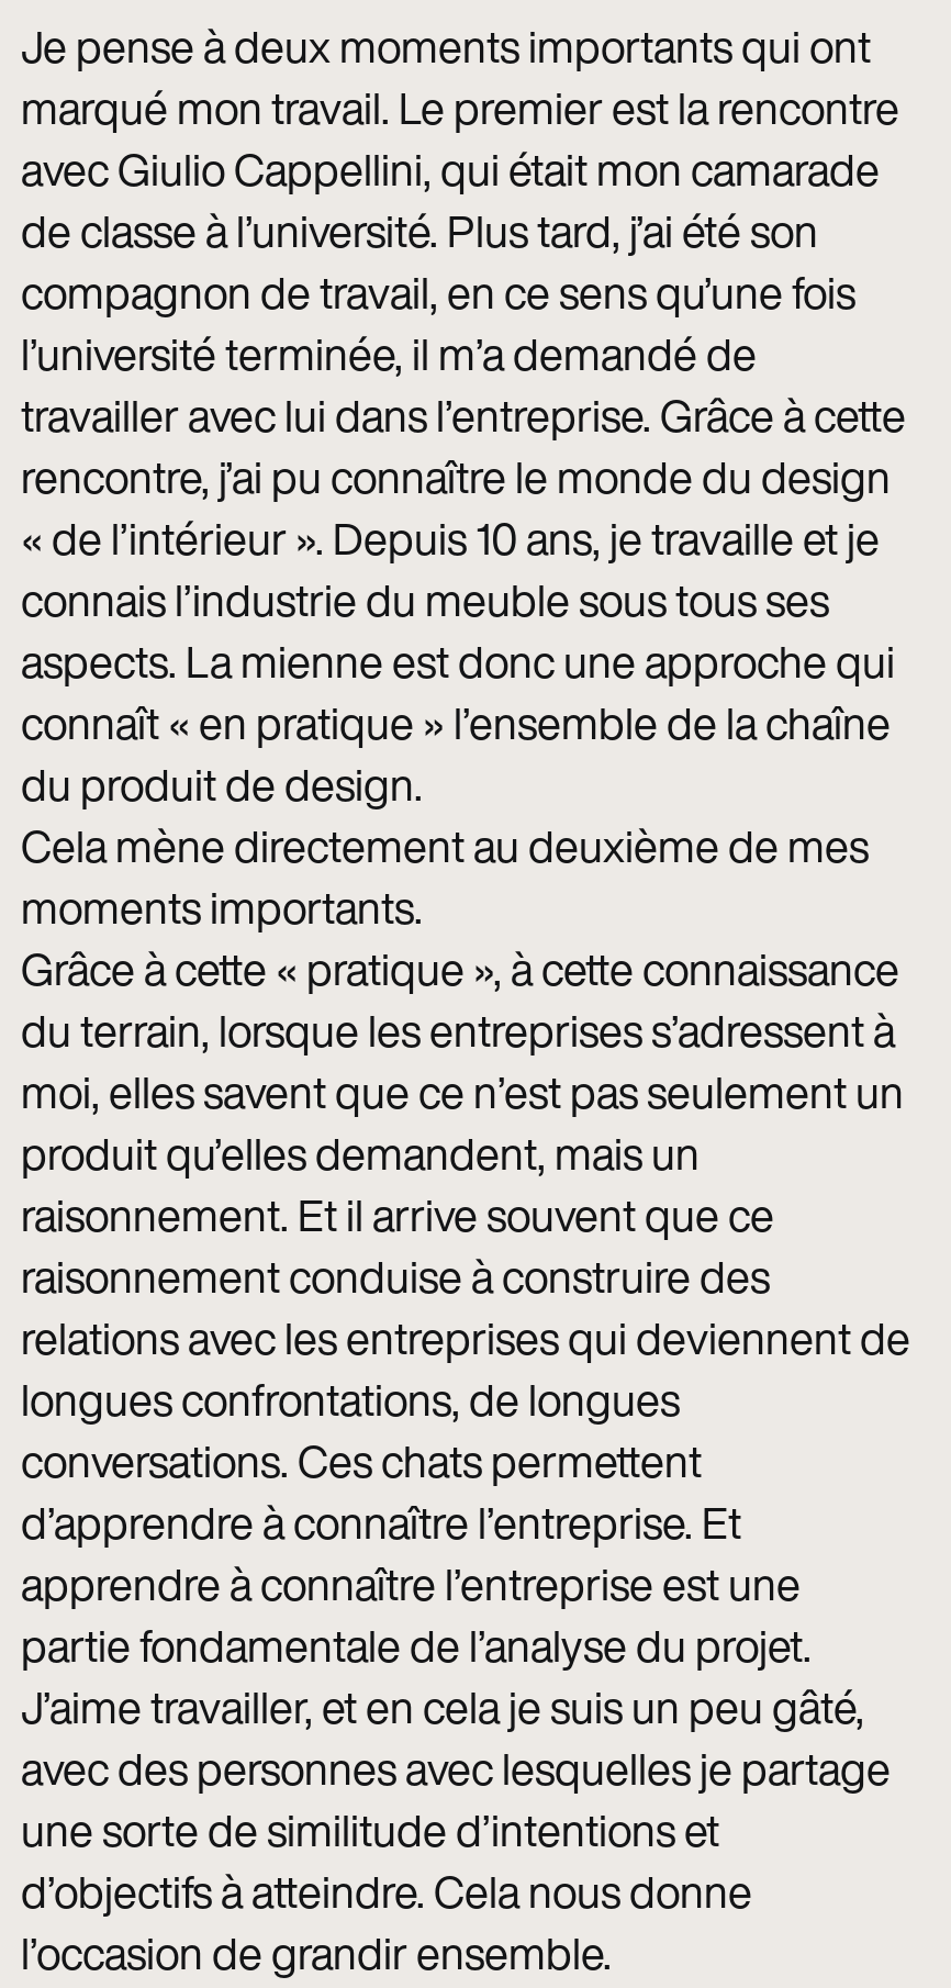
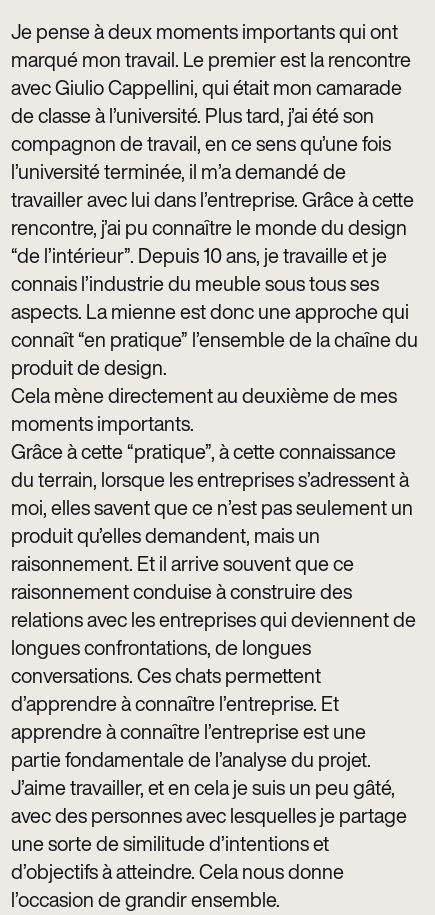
[21,506,880,570] « de l’intérieur ». Depuis 10 ans, je travaille et je -> [11,240,387,269] “de l’intérieur”. Depuis 10 ans, je travaille et je
[21,691,891,816] connaît « en pratique » l’ensemble de la chaîne | du produit de design. -> [11,324,418,381] connaît “en pratique” l’ensemble de la chaîne du | produit de design.
[21,937,899,1001] Grâce à cette « pratique », à cette connaissance -> [11,436,396,465] Grâce à cette “pratique”, à cette connaissance

